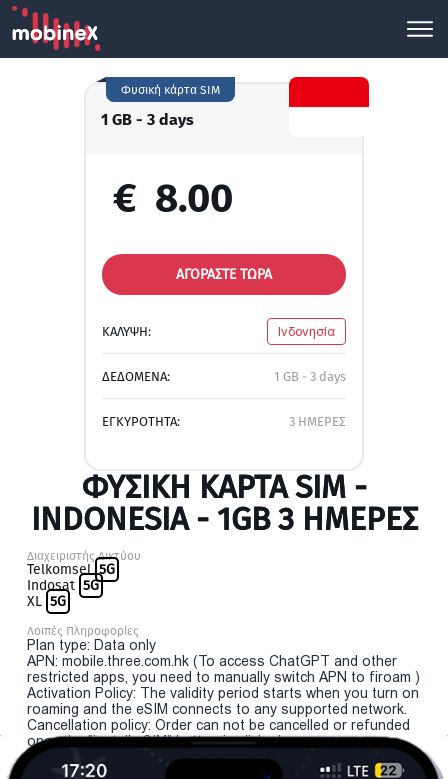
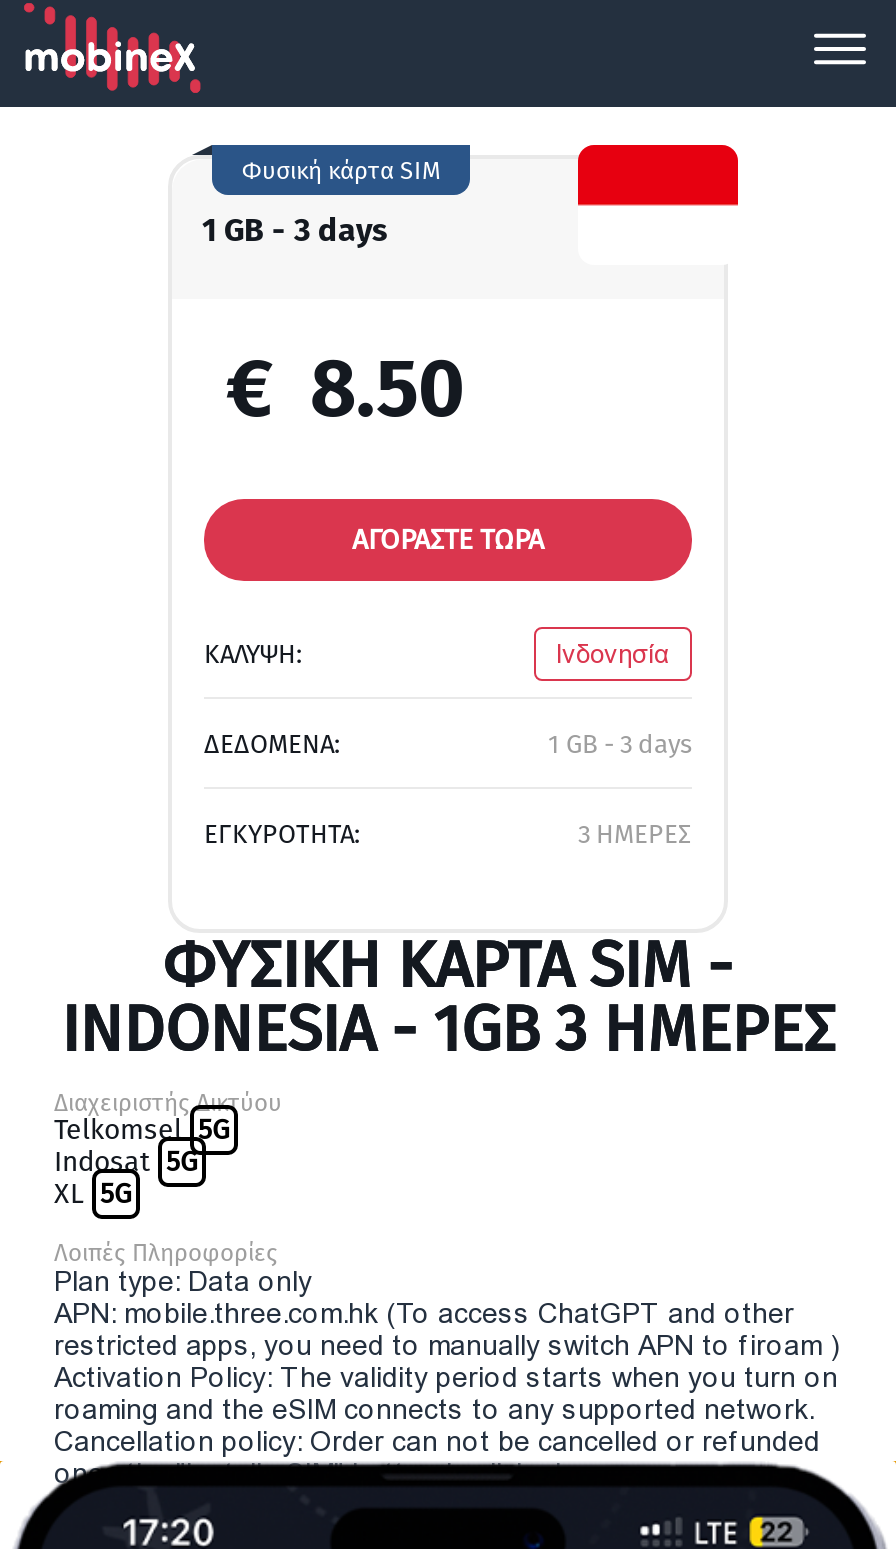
[113,175,233,223] € 8.00 -> [226,341,464,437] € 8.50

